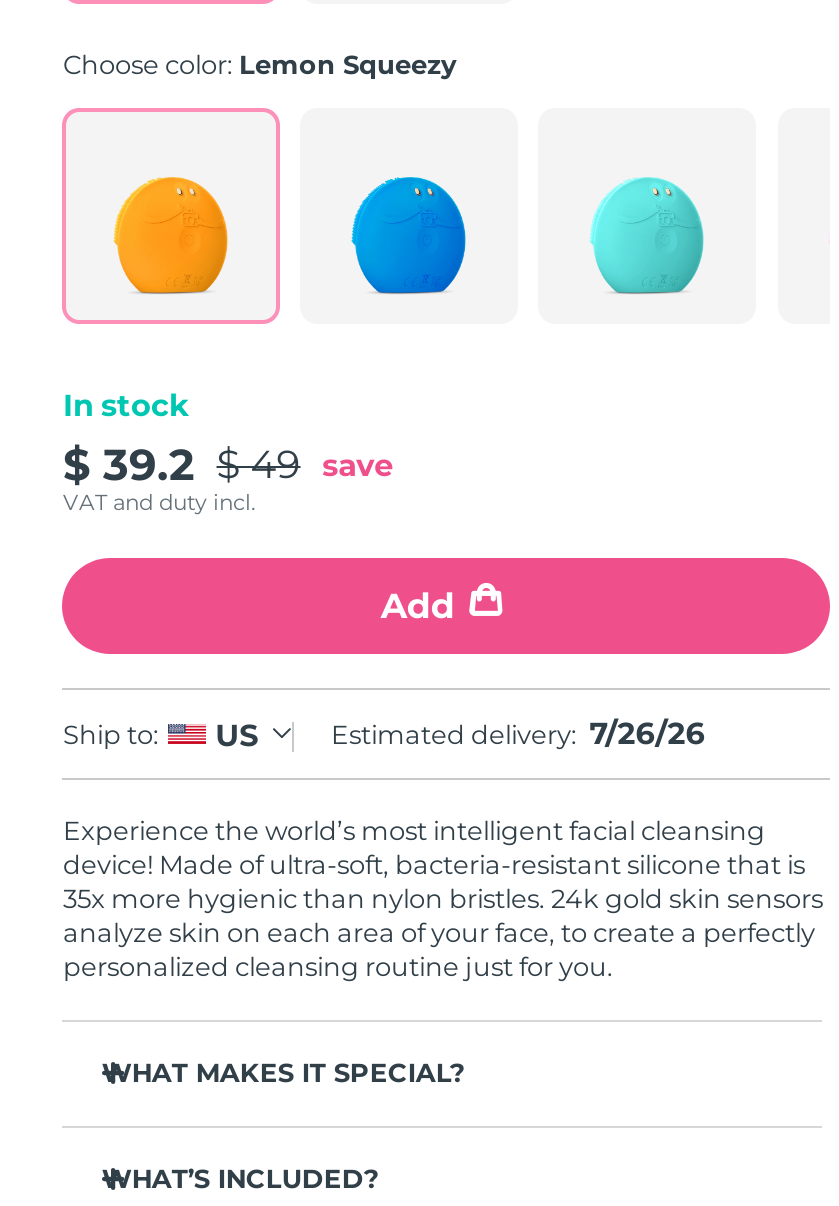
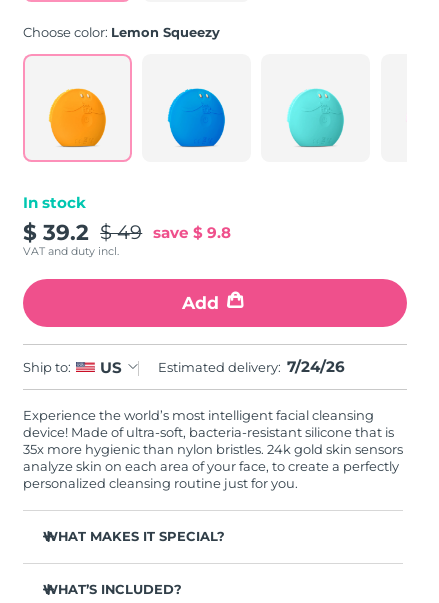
[63,438,394,490] $ 39.2 $ 49 save -> [23,219,231,245] $ 39.2 $ 49 save $ 9.8
[331,714,706,752] Estimated delivery: 7/26/26 -> [157,357,345,376] Estimated delivery: 7/24/26

